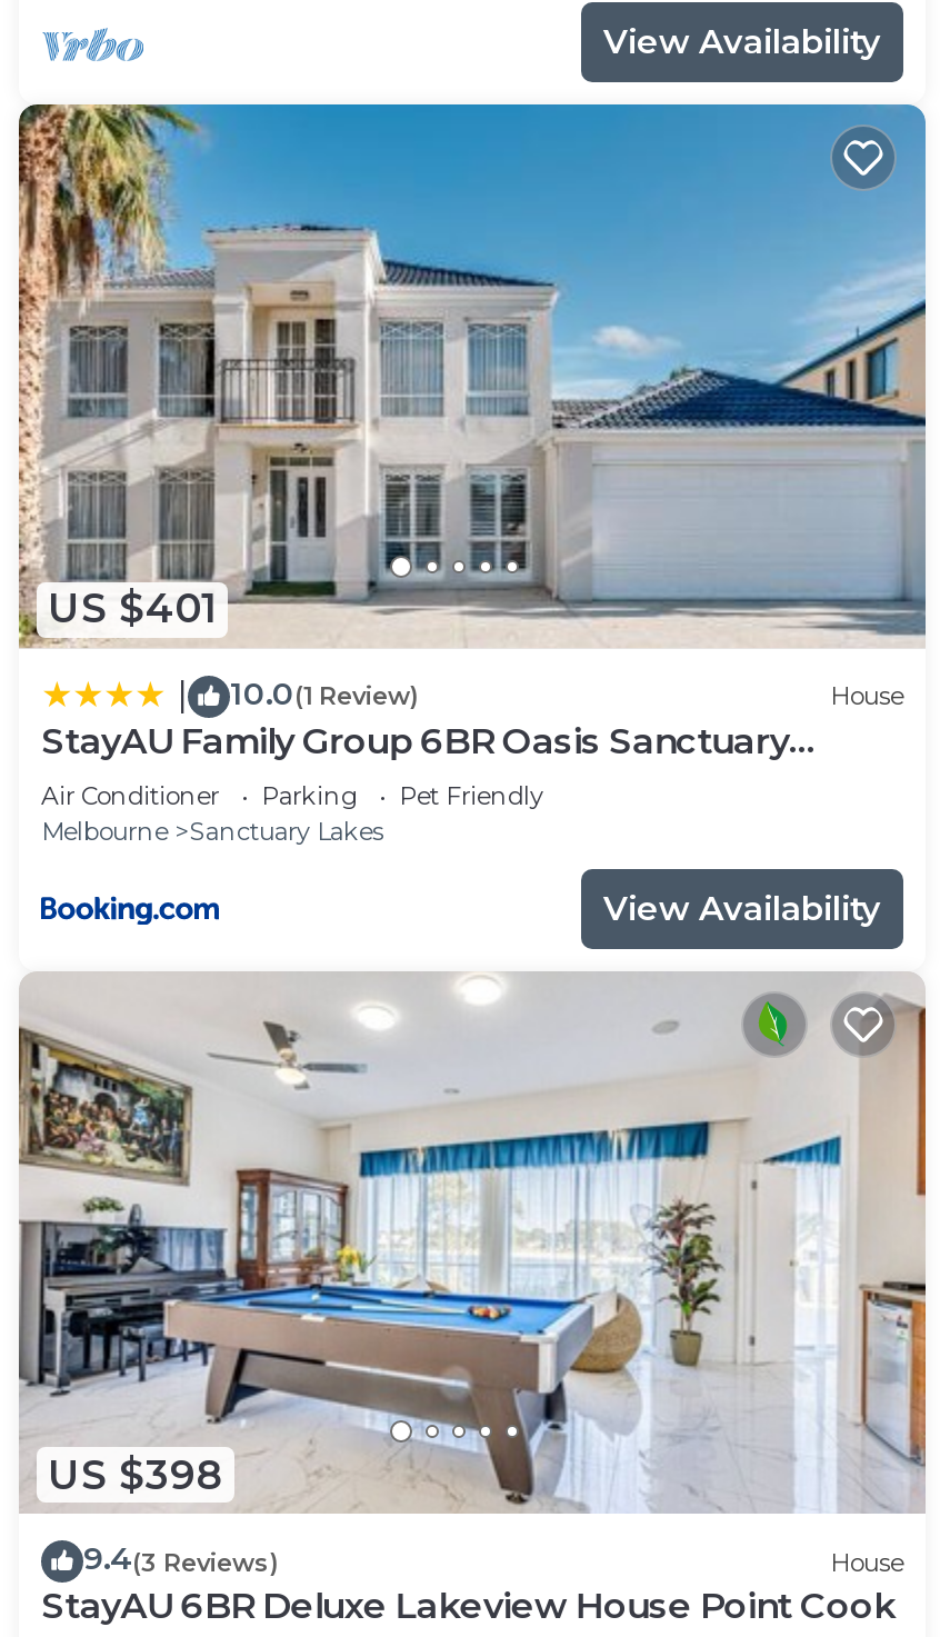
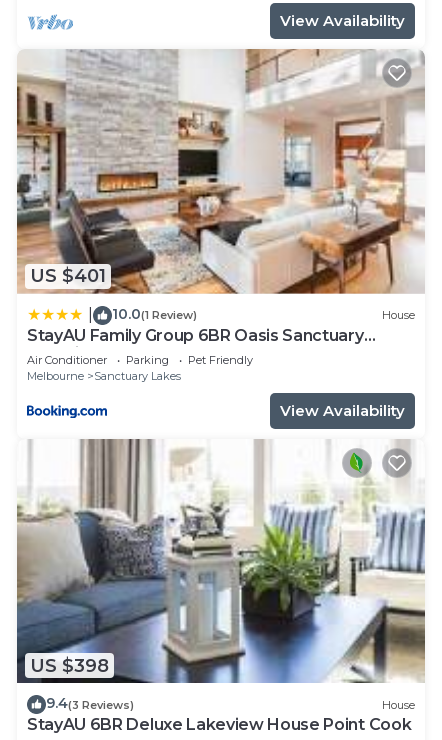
[17,102,928,647] [image] -> [16,48,425,294] [image]
[17,971,928,1514] [image] -> [16,439,426,684] [image]

